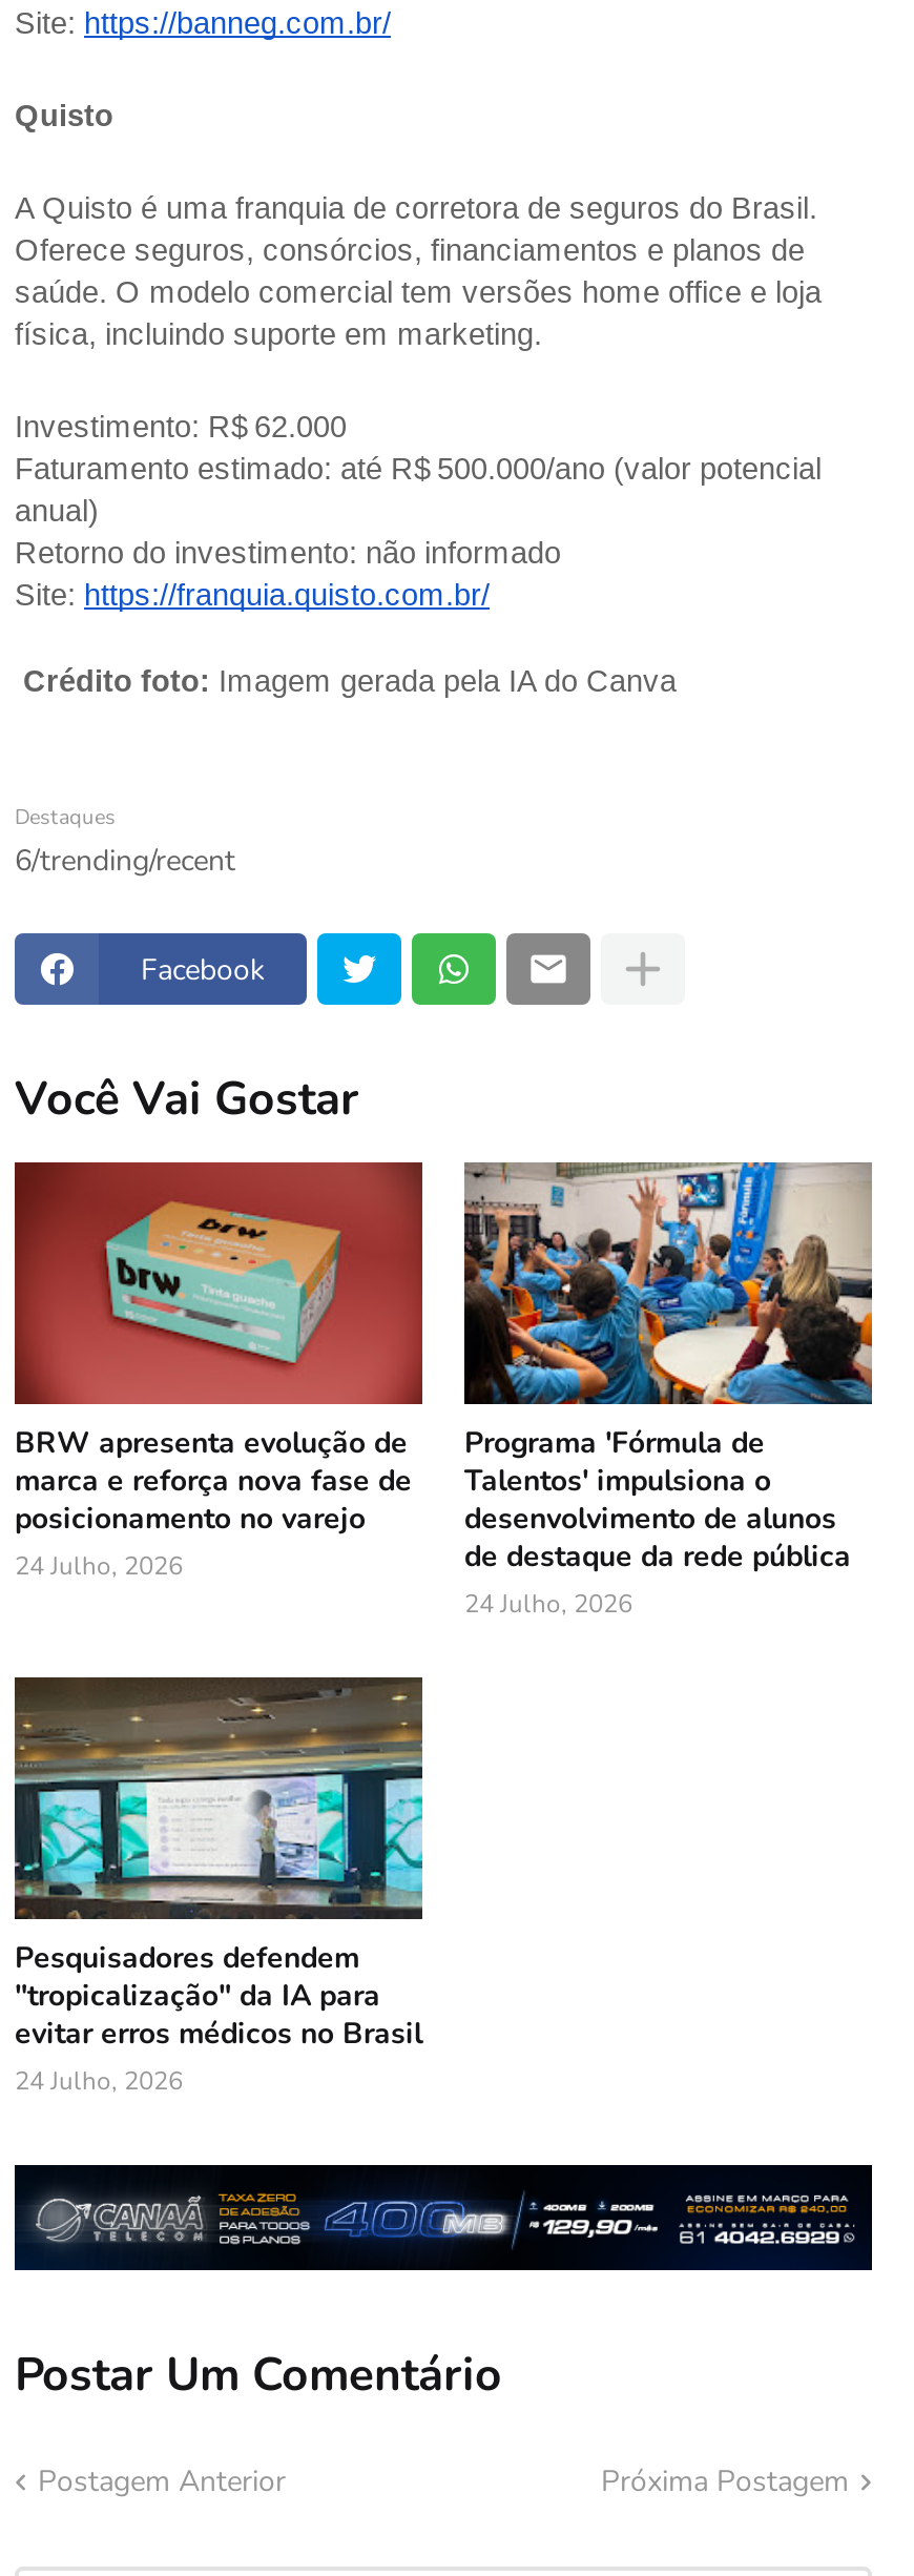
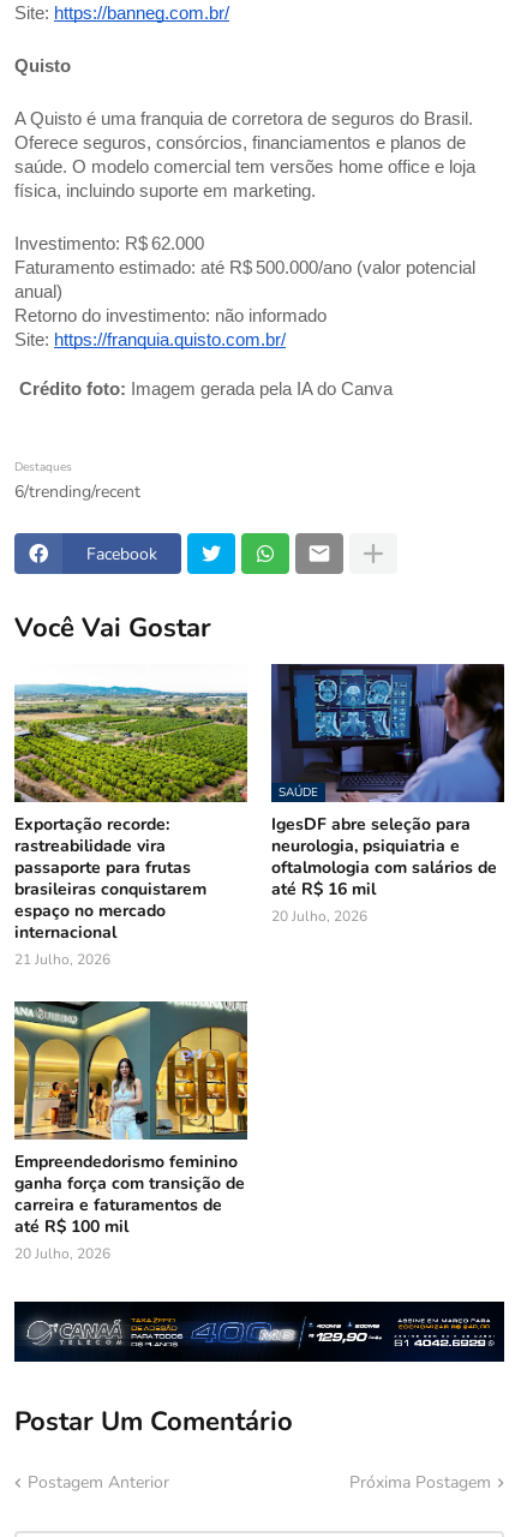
[13,1160,424,1583] [image] | BRW apresenta evolução de | marca e reforça nova fase de | posicionamento no varejo | 24 Julho, 2026 -> [13,683,248,969] [image] | Exportação recorde: | rastreabilidade vira | passaporte para frutas | brasileiras conquistarem | espaço no mercado | internacional | 21 Julho, 2026
[464,1160,874,1621] [image] | Programa 'Fórmula de | Talentos' impulsiona o | desenvolvimento de alunos | de destaque da rede pública | 24 Julho, 2026 -> [271,663,504,926] [image] | SAÚDE | IgesDF abre seleção para | neurologia, psiquiatria e | oftalmologia com salários de | até R$ 16 mil | 20 Julho, 2026
[13,1675,424,2098] [image] | Pesquisadores defendem | "tropicalização" da IA para | evitar erros médicos no Brasil | 24 Julho, 2026 -> [13,1000,248,1263] [image] | Empreendedorismo feminino | ganha força com transição de | carreira e faturamentos de | até R$ 100 mil | 20 Julho, 2026

